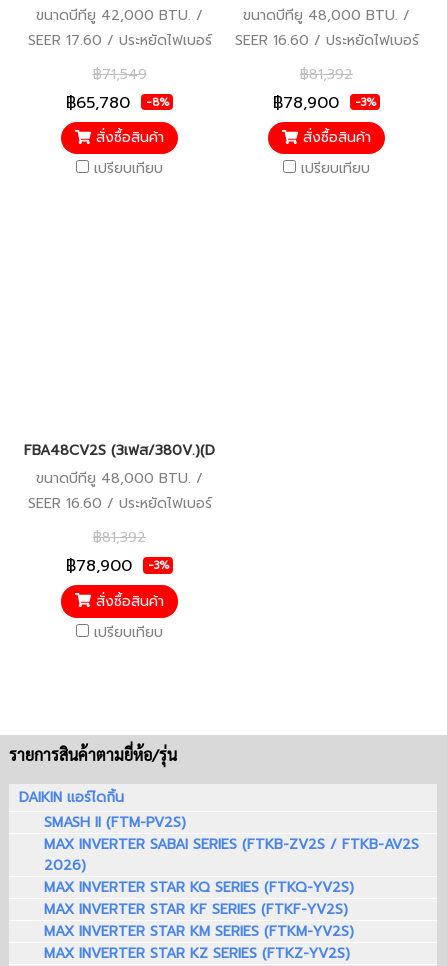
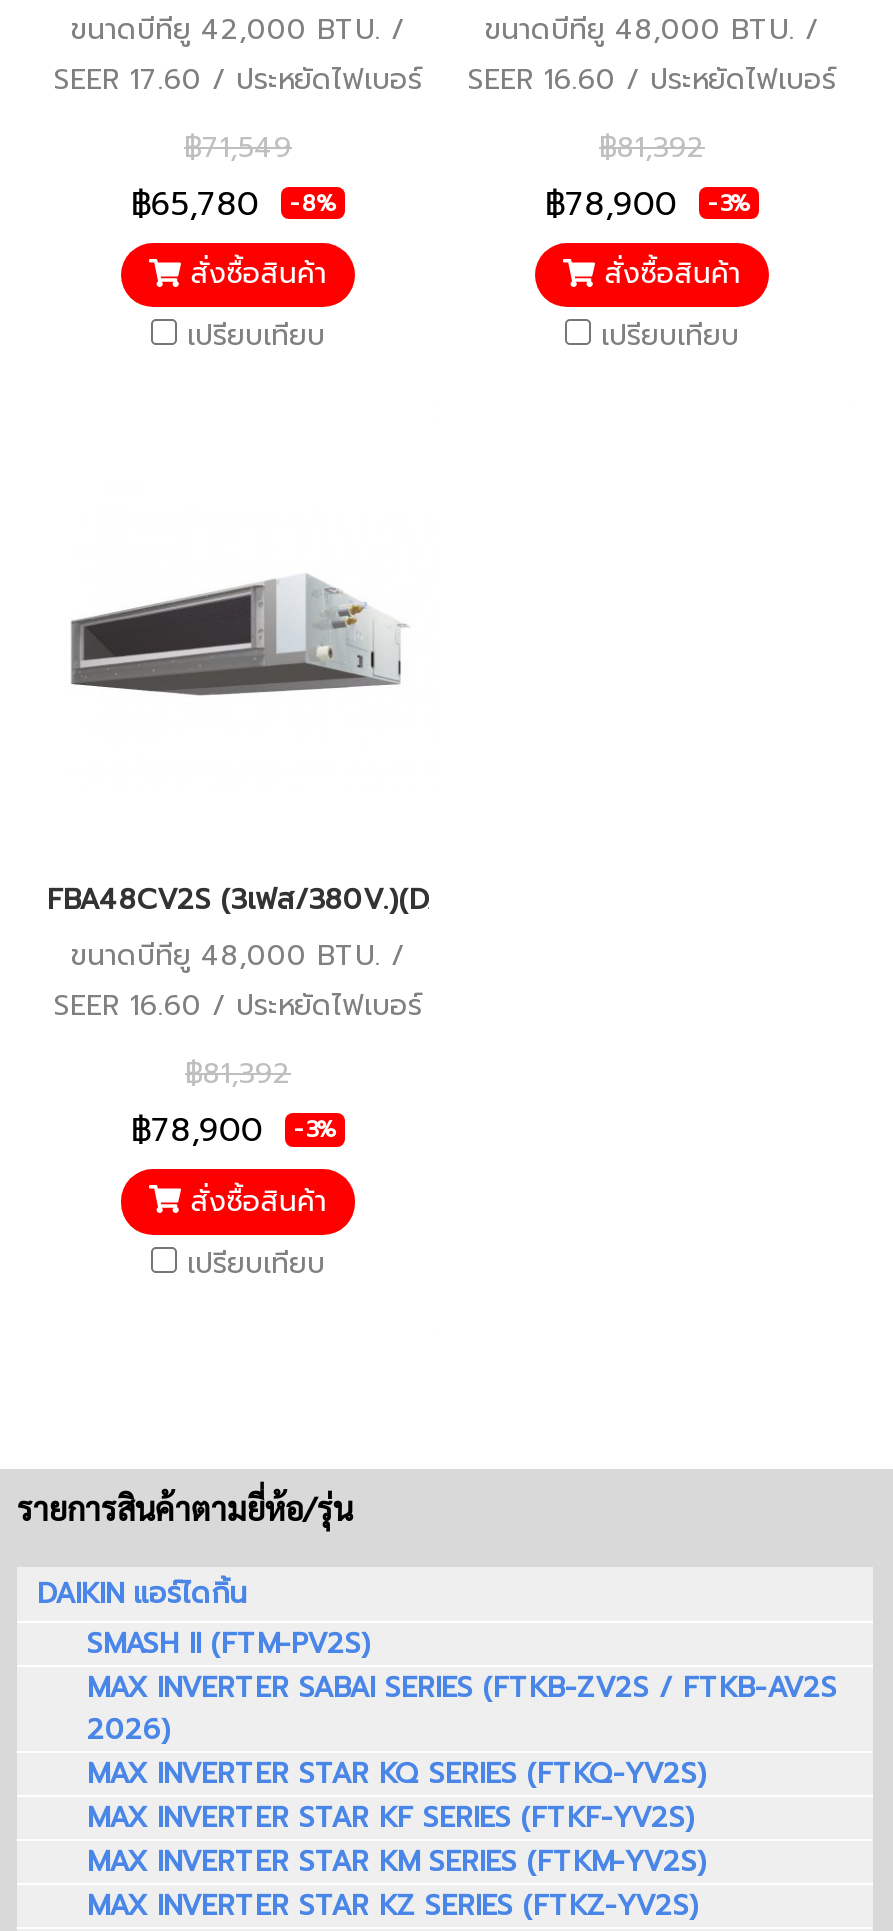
none -> [69,575,405,697] [image]

